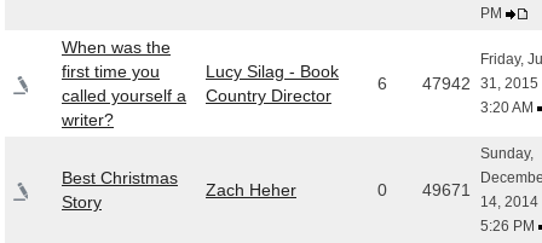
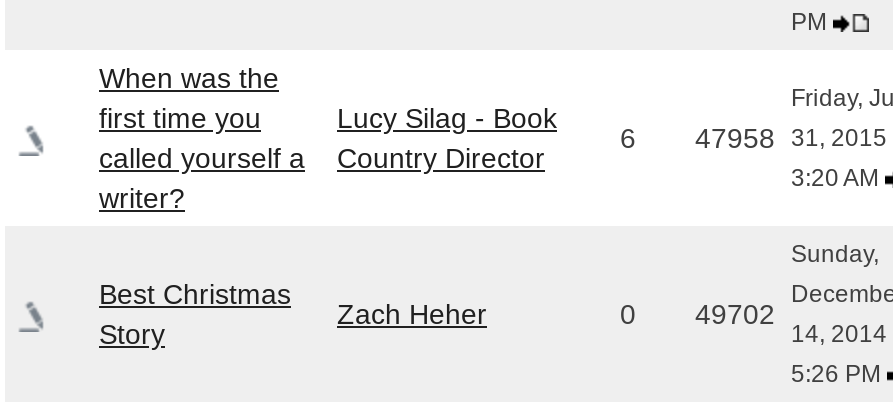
[377,74,538,93] 6 47942 31, 2015 -> [620,122,887,154] 6 47958 31, 2015
[377,180,471,199] 0 49671 -> [620,298,775,330] 0 49702

